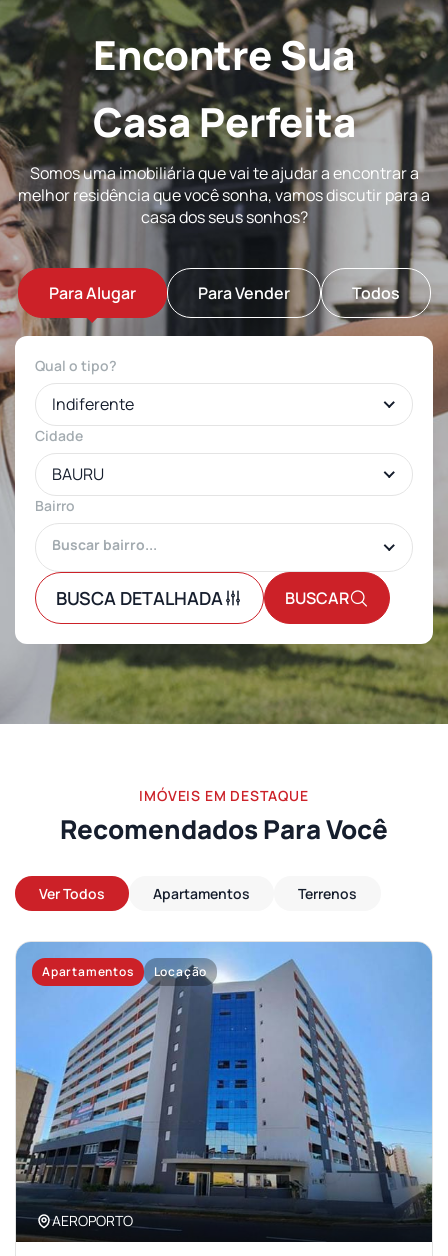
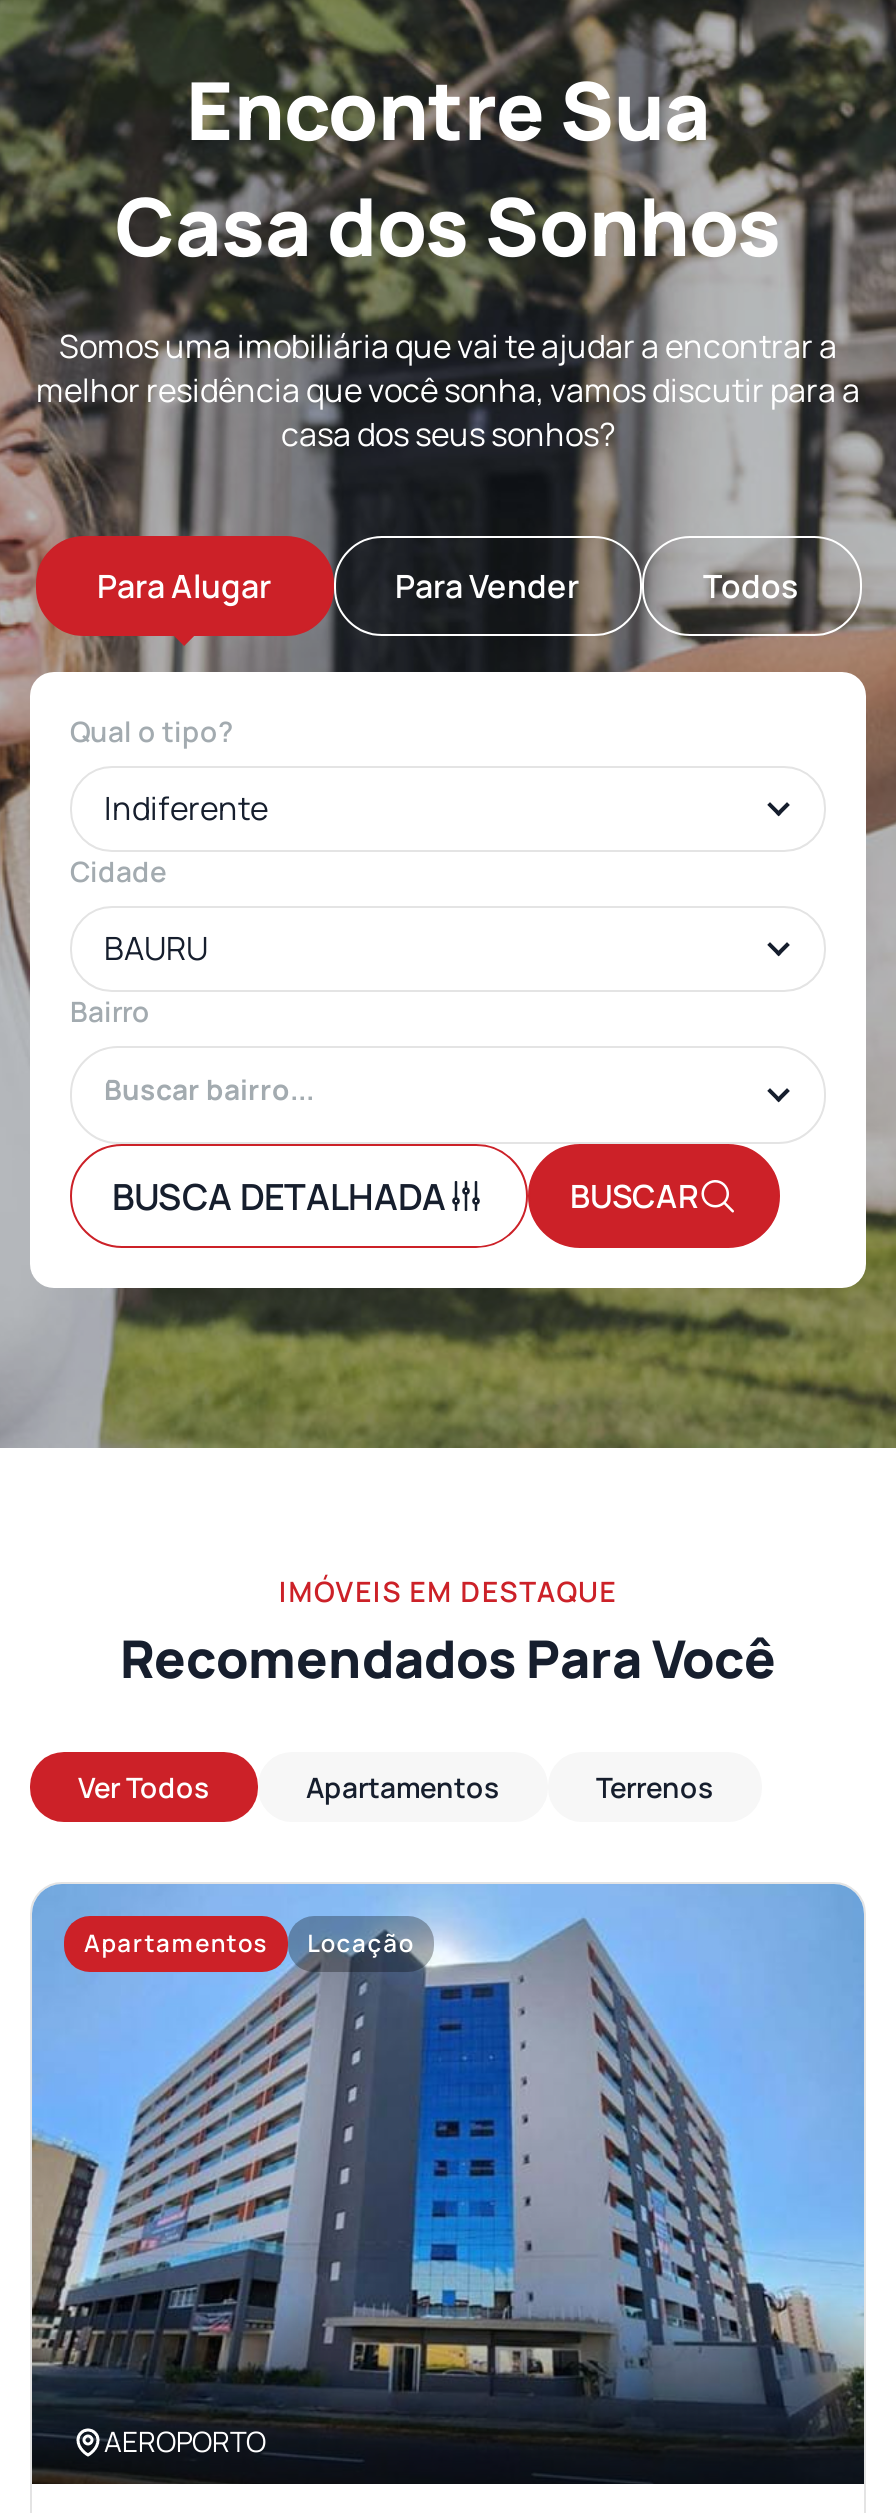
[92,85,355,140] Casa Perfeita -> [115,170,781,280] Casa dos Sonhos

